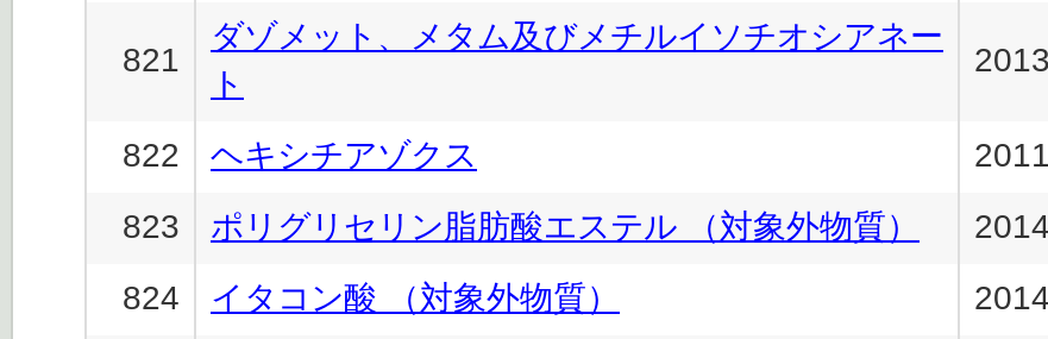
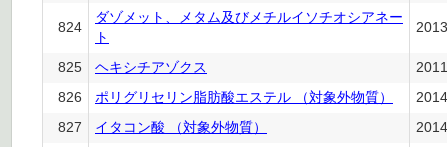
[123,44,180,79] 821 -> [58,20,82,35] 824
[123,139,180,175] 822 -> [58,60,82,75] 825
[123,210,180,246] 823 -> [58,90,82,105] 826
[123,282,620,317] 824 イタコン酸 （対象外物質） -> [58,120,267,135] 827 イタコン酸 （対象外物質）

